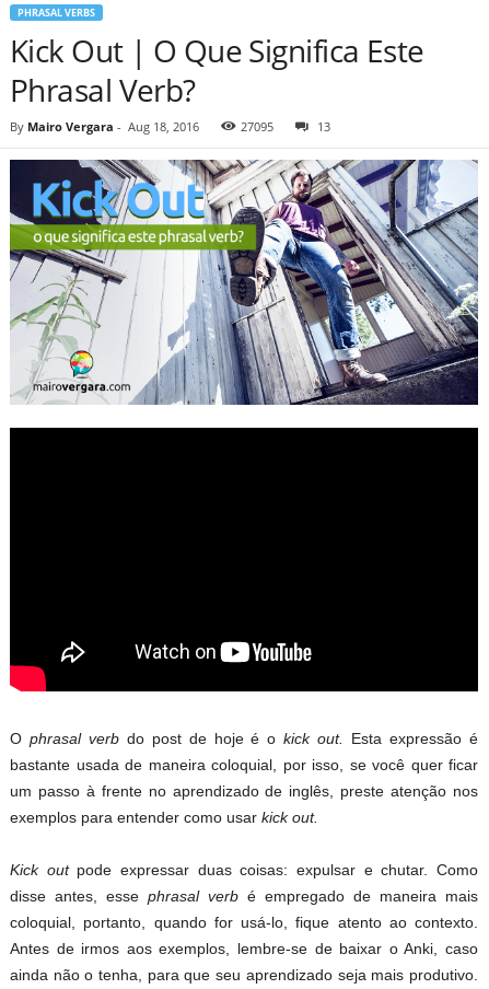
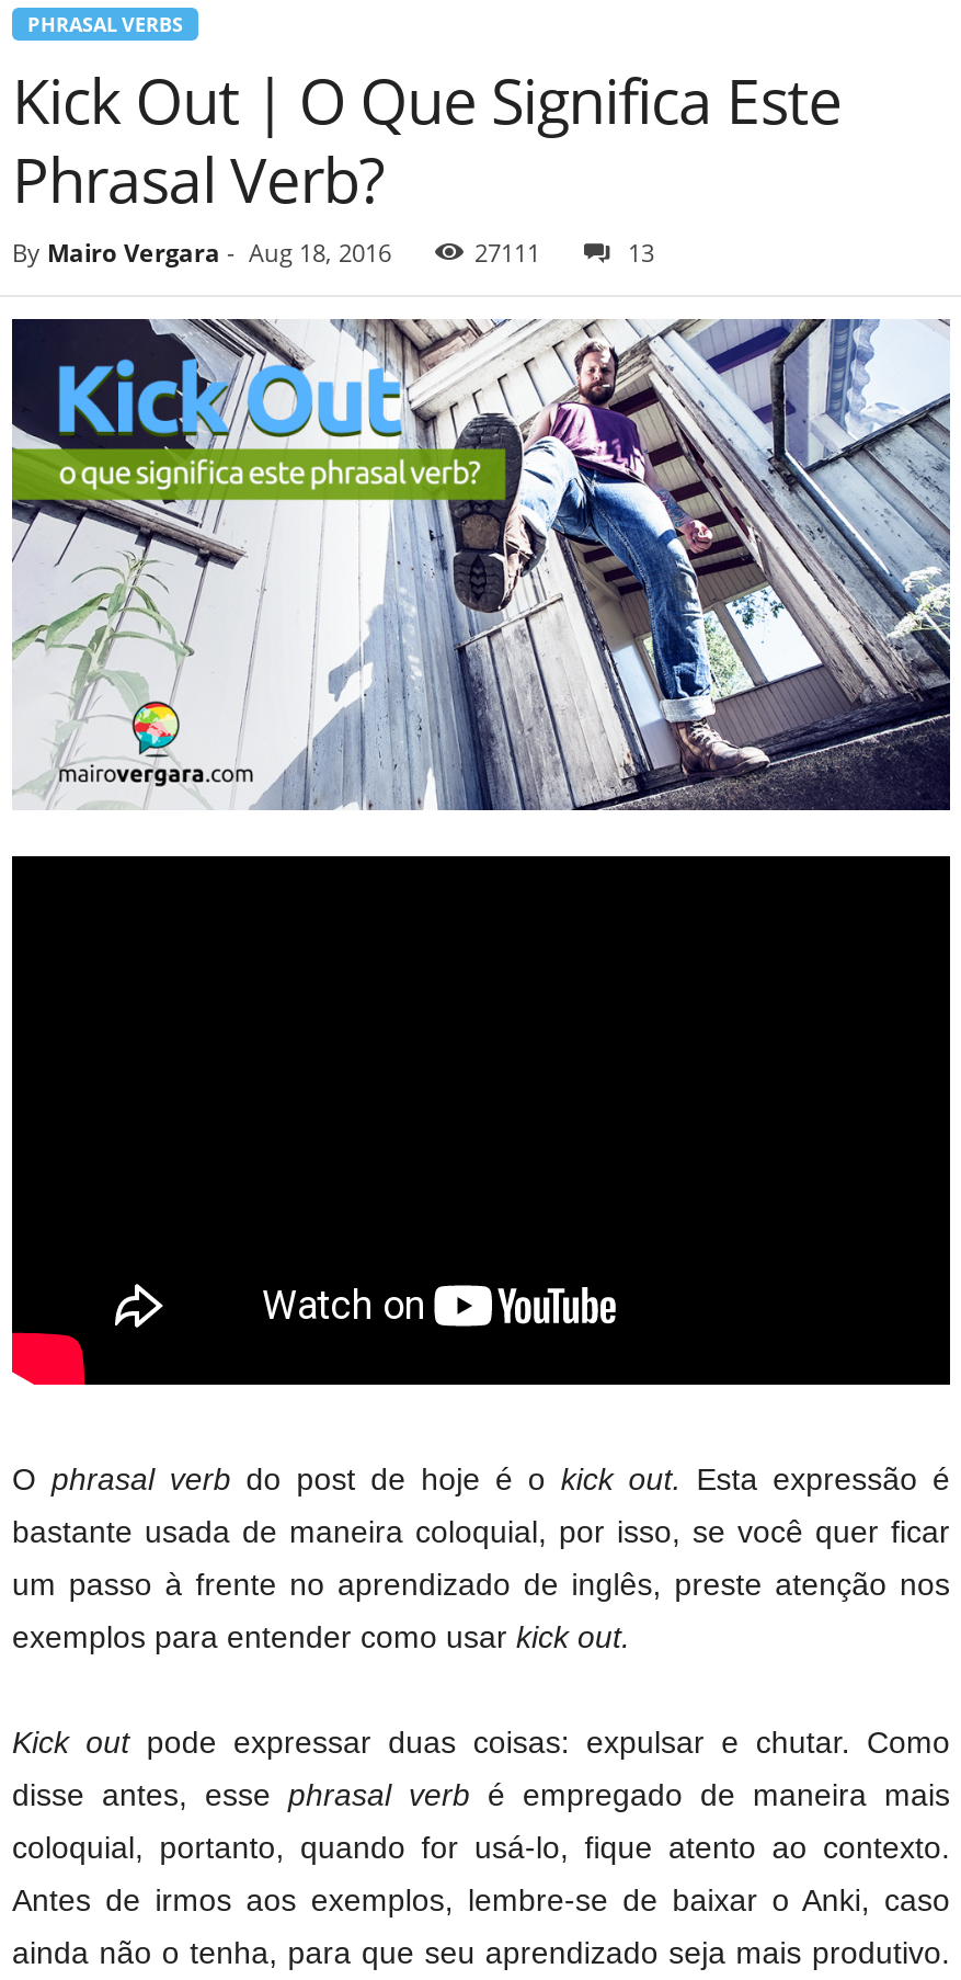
[241,118,273,135] 27095 -> [474,236,540,269] 27111

